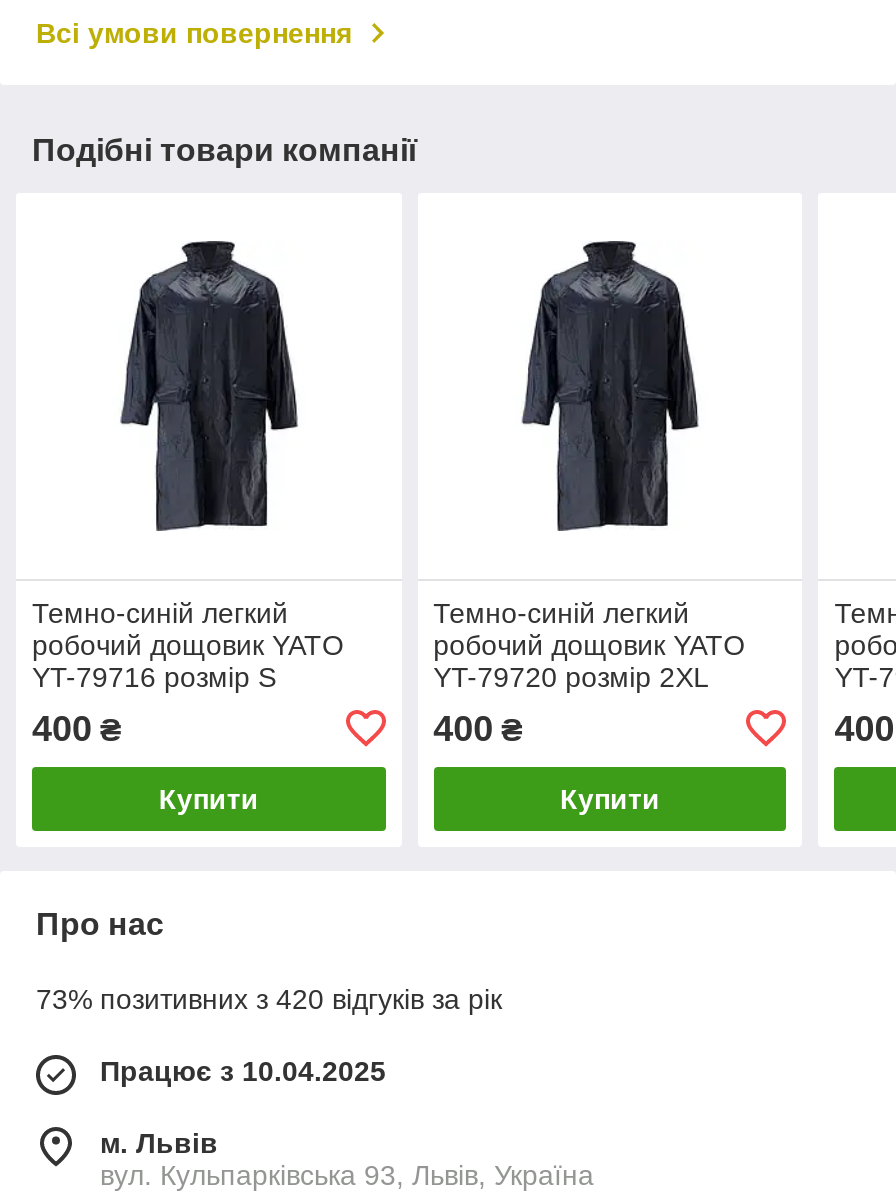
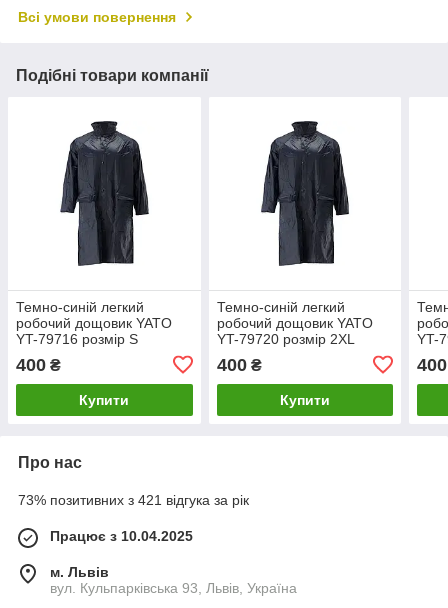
[36,983,502,1015] 73% позитивних з 420 відгуків за рік -> [18,492,249,508] 73% позитивних з 421 відгука за рік

